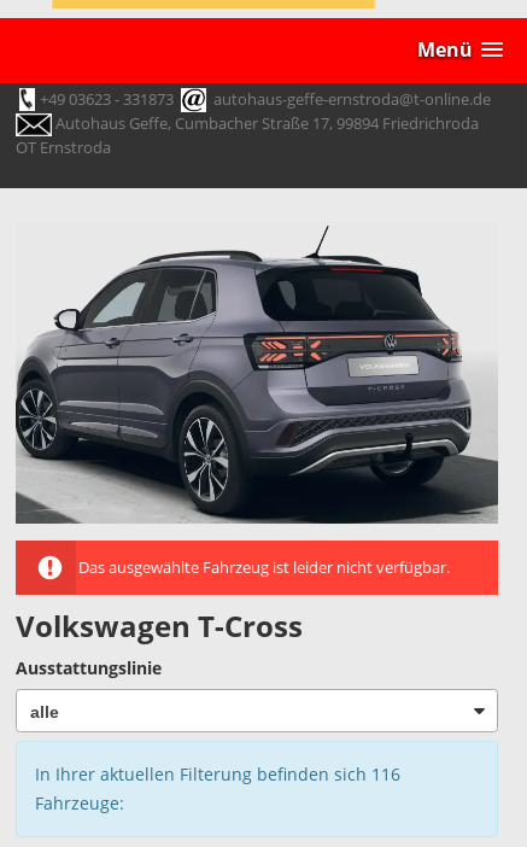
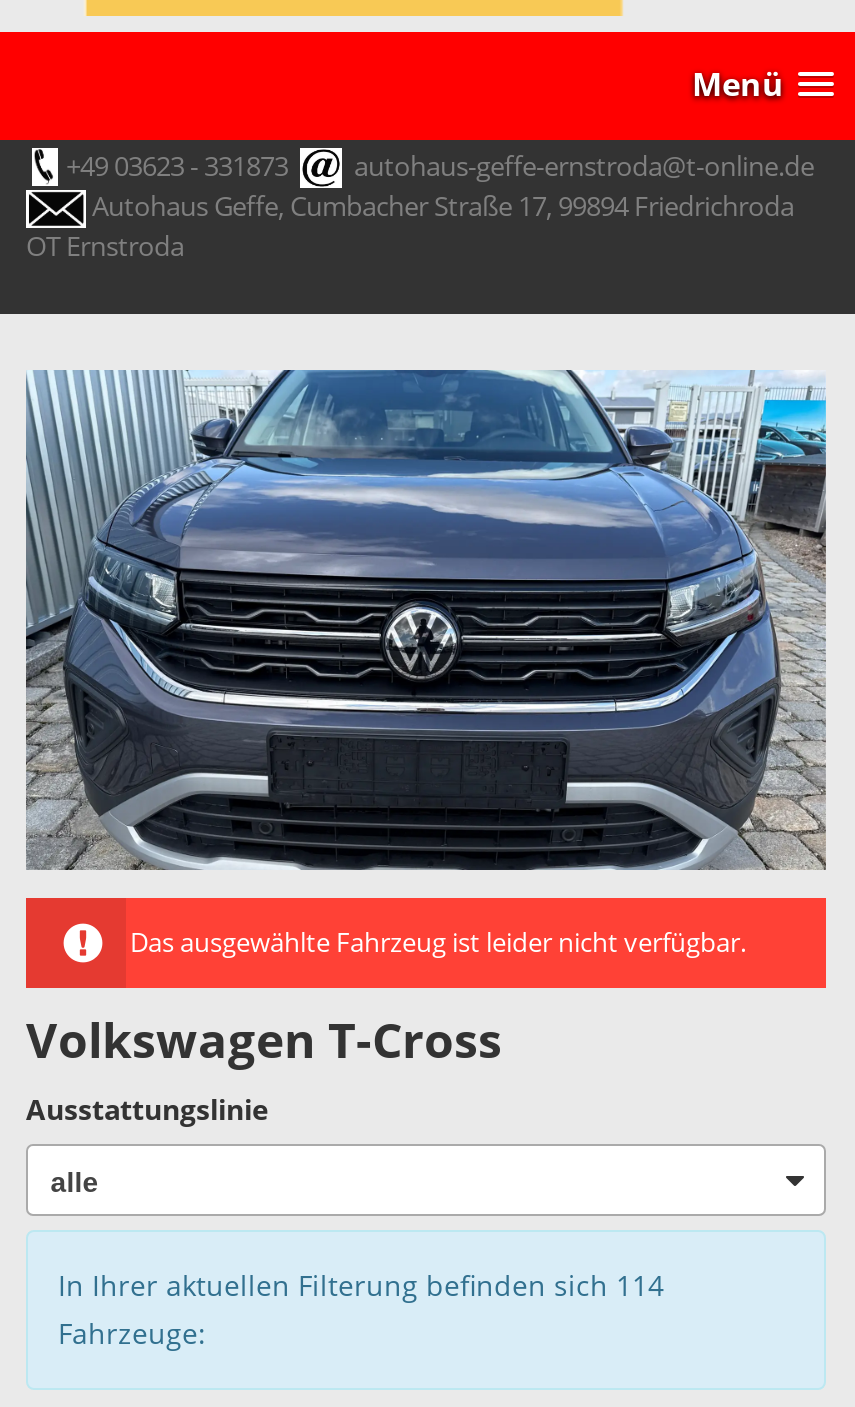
[16,222,498,525] [image] -> [24,368,828,870] [image]
[35,762,400,785] In Ihrer aktuellen Filterung befinden sich 116 -> [58,1265,664,1303] In Ihrer aktuellen Filterung befinden sich 114

